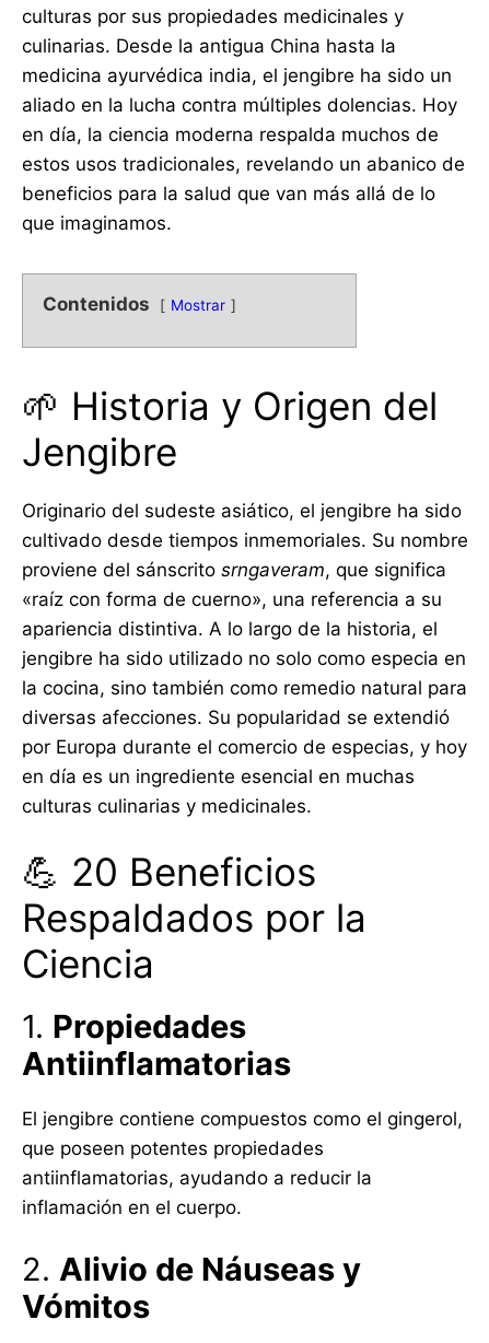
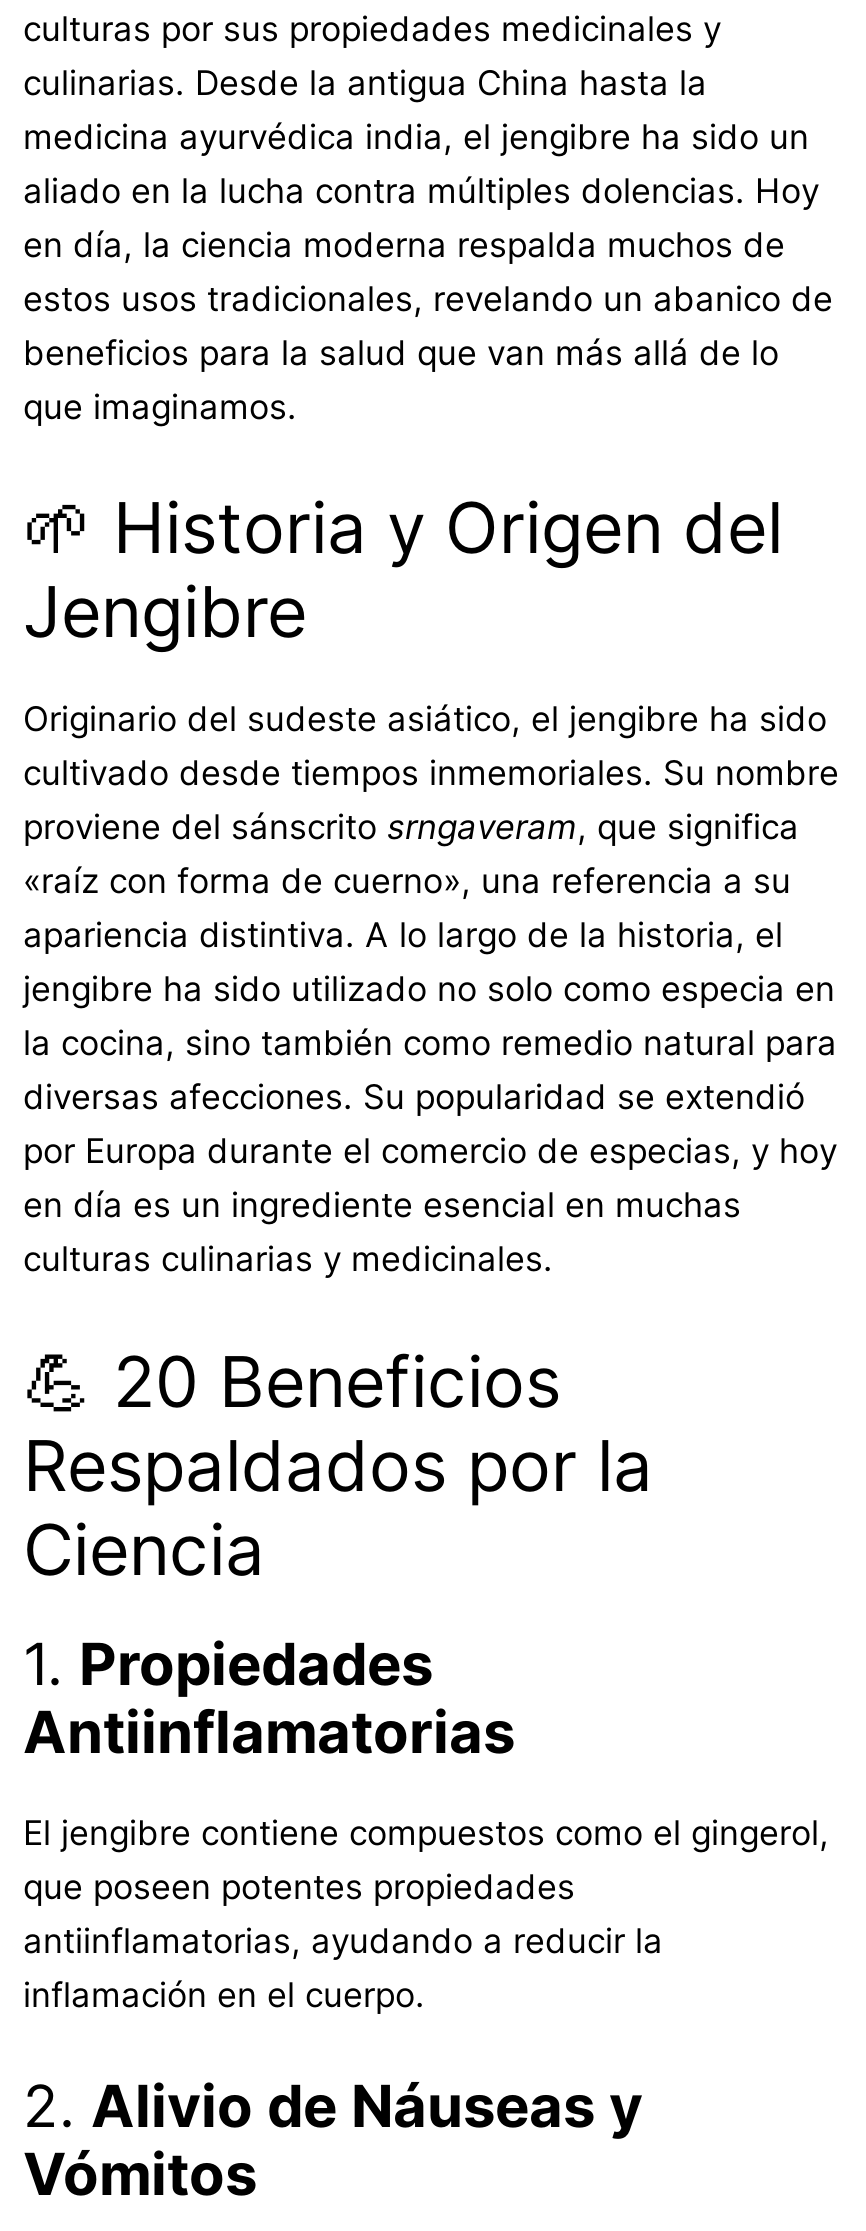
[43,293,225,315] Contenidos | Mostrar -> none

